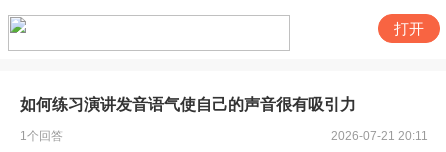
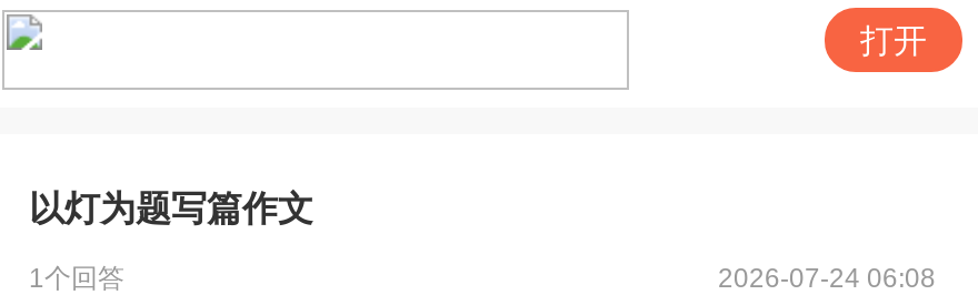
[20,96,356,113] 如何练习演讲发音语气使自己的声音很有吸引力 -> [29,190,313,227] 以灯为题写篇作文
[331,129,428,143] 2026-07-21 20:11 -> [718,263,936,294] 2026-07-24 06:08

